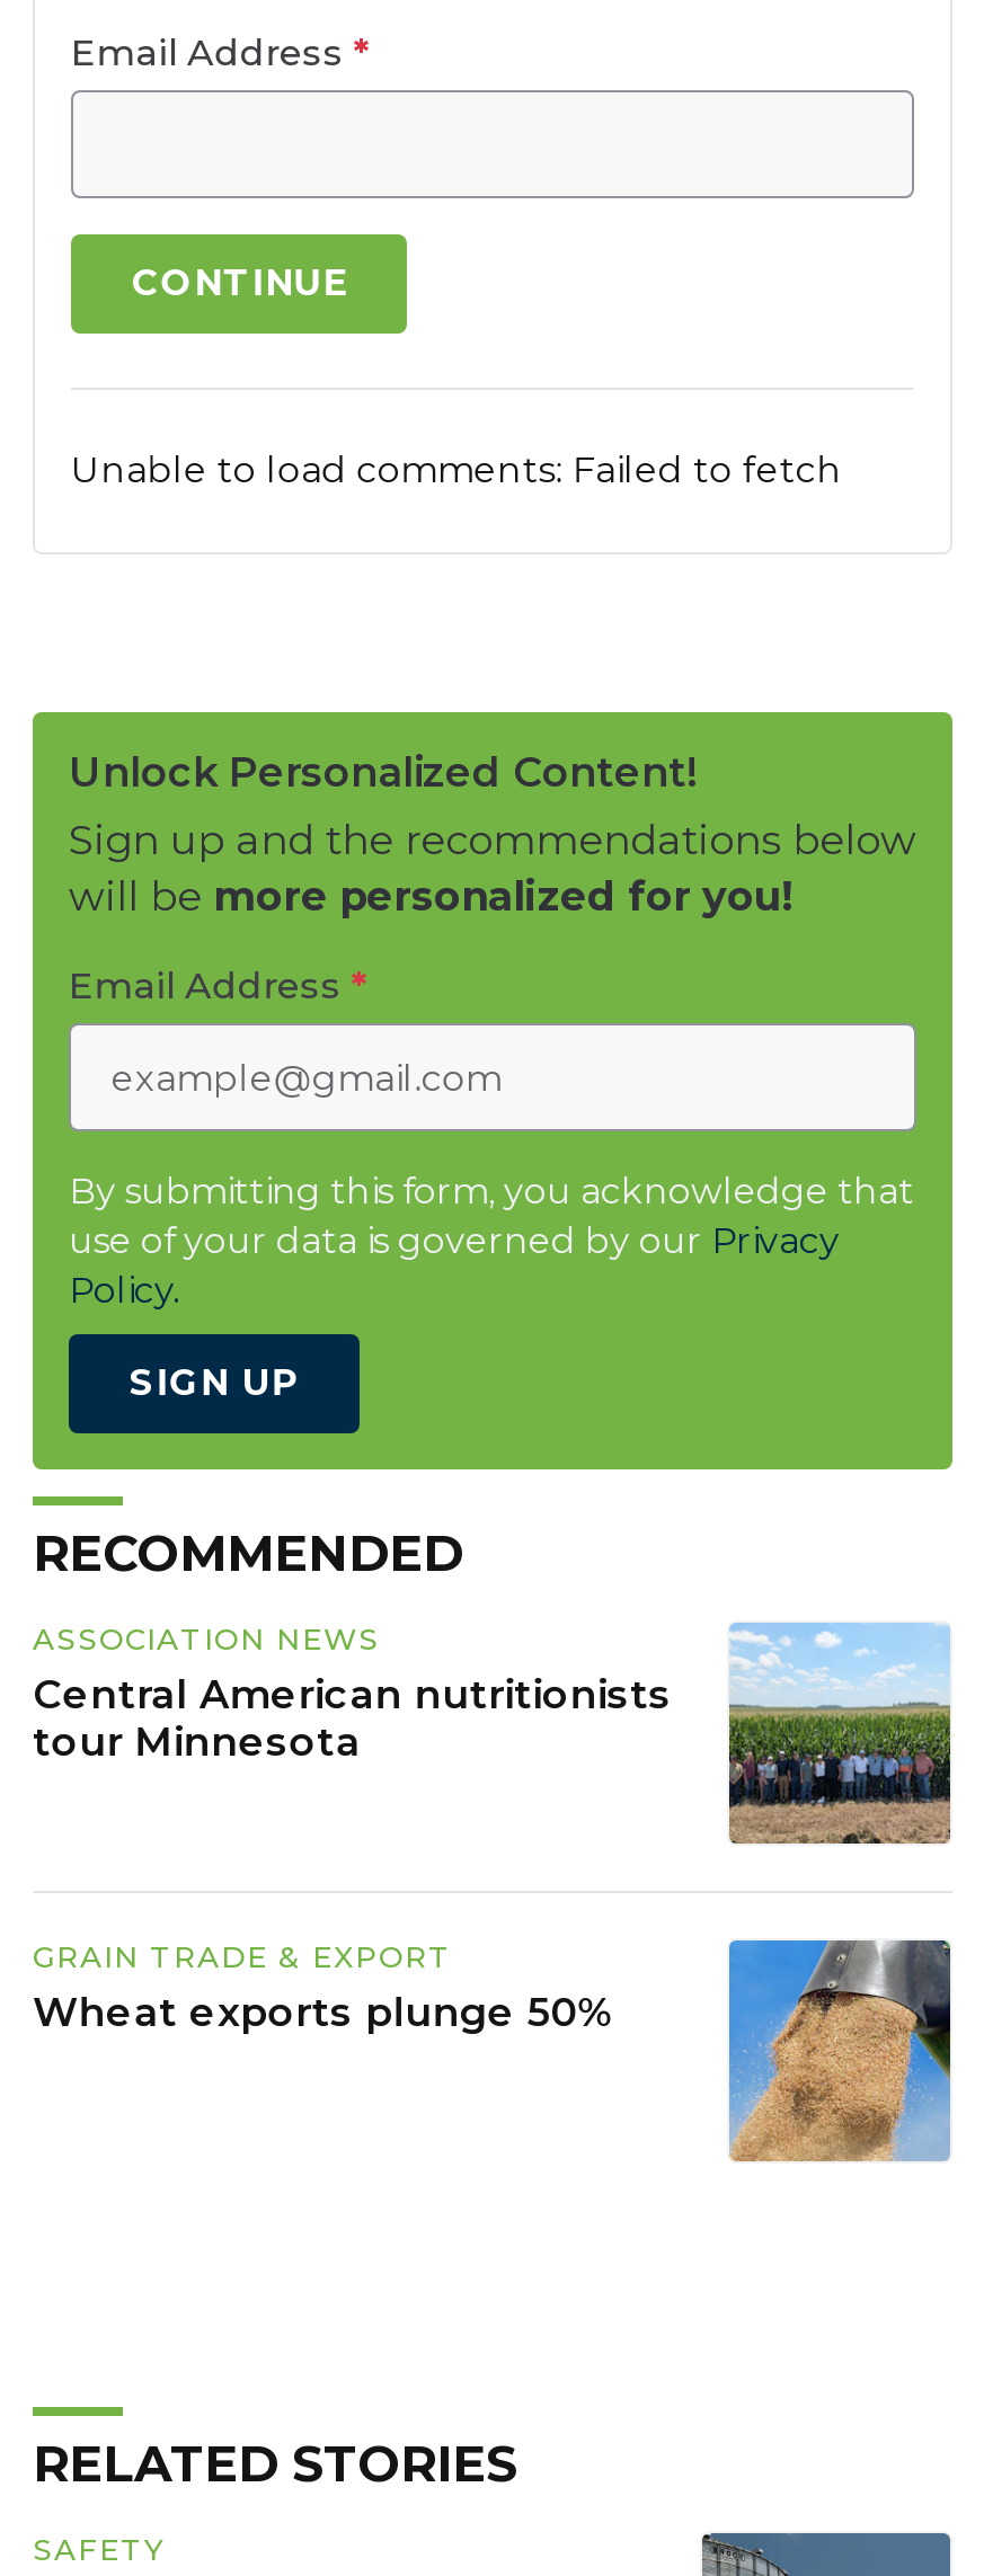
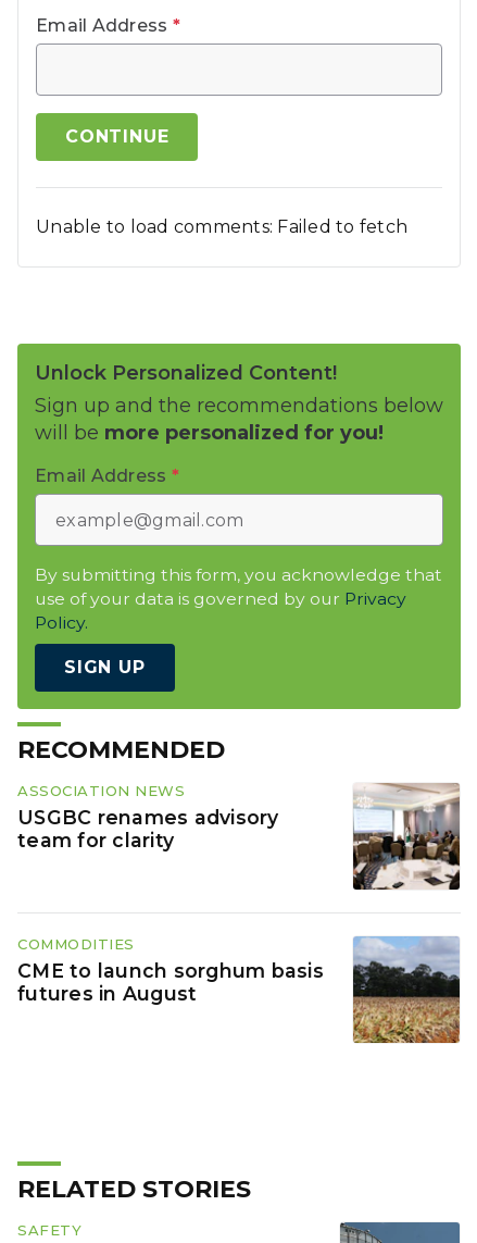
[727,1620,952,1846] [image] -> [352,782,461,891] [image]
[33,1671,672,1765] Central American nutritionists | tour Minnesota -> [17,806,279,852] USGBC renames advisory | team for clarity
[33,1939,614,2036] GRAIN TRADE & EXPORT | Wheat exports plunge 50% -> [17,936,324,1005] COMMODITIES | CME to launch sorghum basis | futures in August
[727,1938,952,2164] [image] -> [352,935,461,1044] [image]

